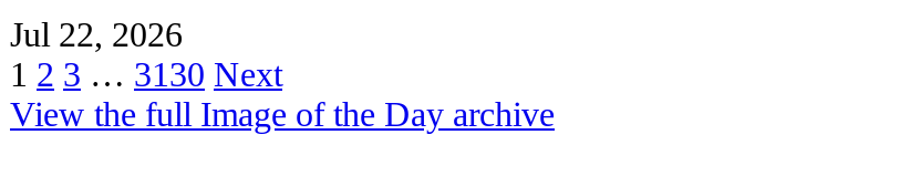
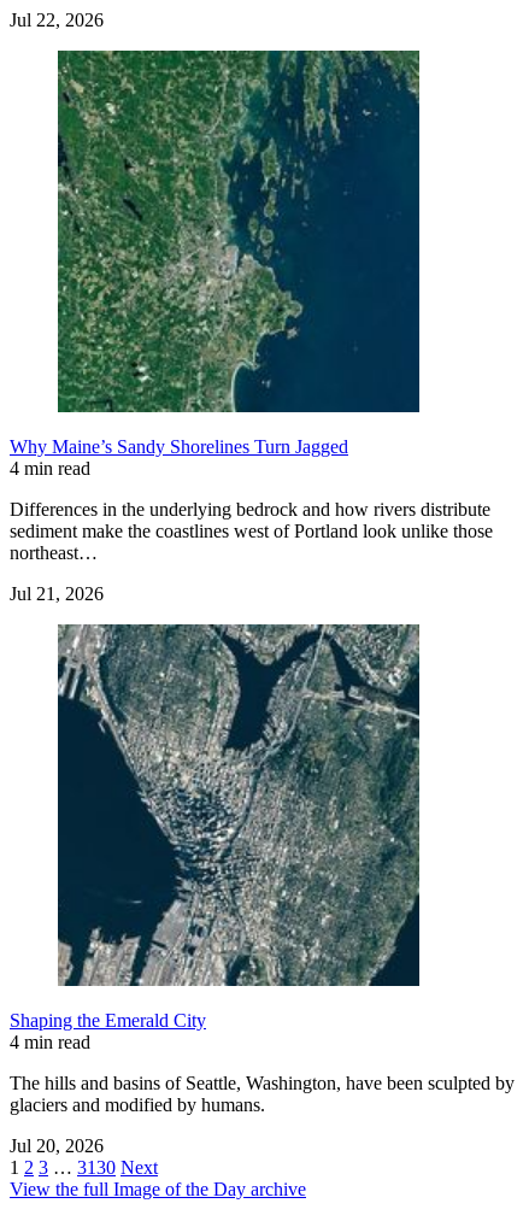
none -> [10,49,493,604] [image] | Why Maine’s Sandy Shorelines Turn Jagged | 4 min read | Differences in the underlying bedrock and how rivers distribute | sediment make the coastlines west of Portland look unlike those | northeast… | Jul 21, 2026
none -> [10,623,515,1156] [image] | Shaping the Emerald City | 4 min read | The hills and basins of Seattle, Washington, have been sculpted by | glaciers and modified by humans. | Jul 20, 2026

